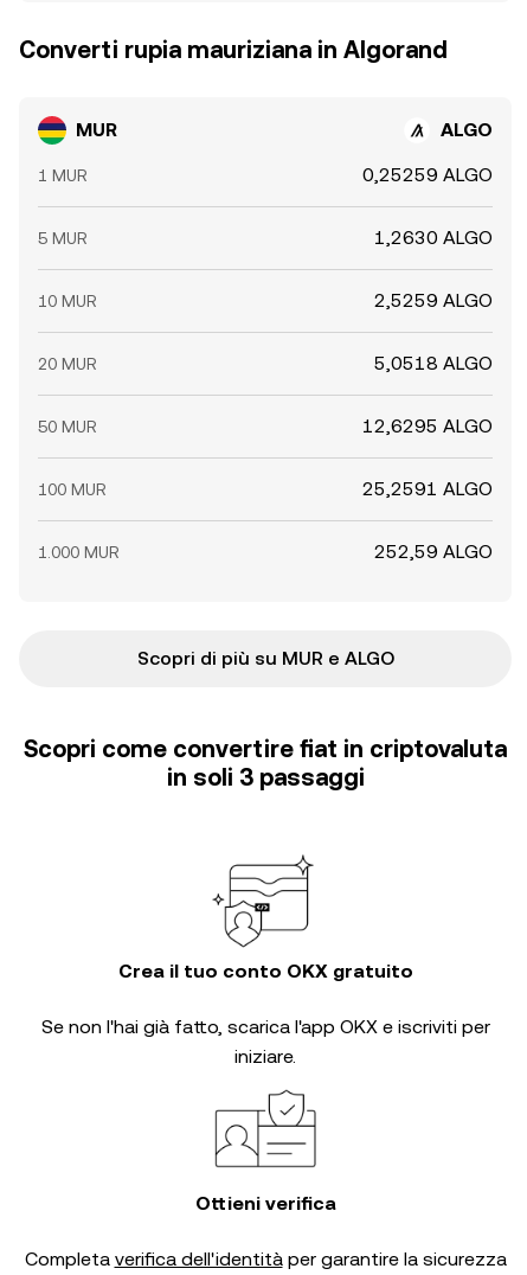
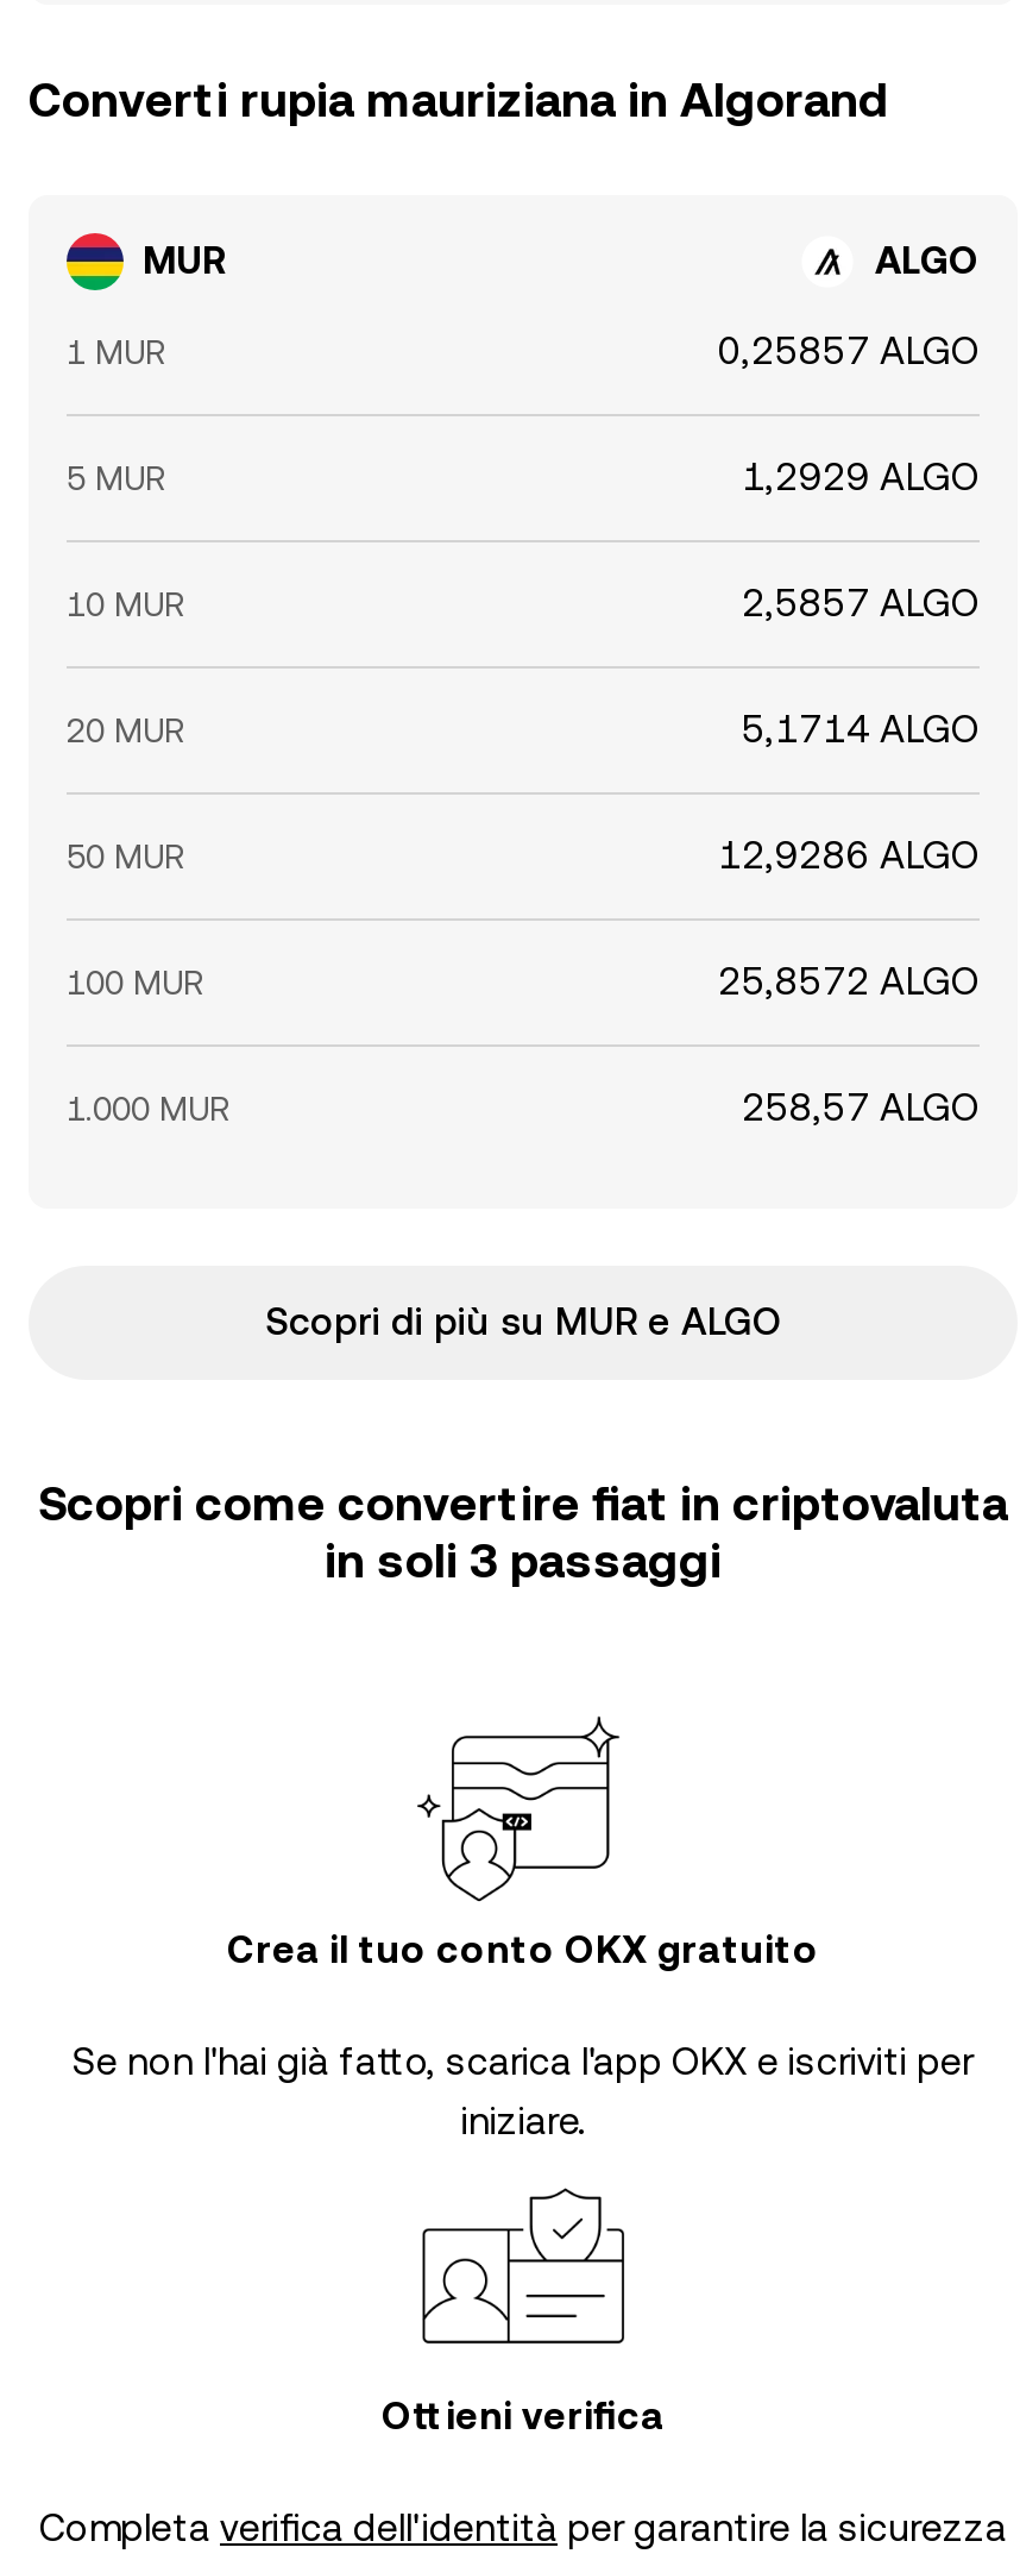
[362,164,493,186] 0,25259 ALGO -> [718,328,980,374] 0,25857 ALGO
[374,226,493,249] 1,2630 ALGO -> [742,454,980,500] 1,2929 ALGO
[374,289,493,312] 2,5259 ALGO -> [742,581,980,626] 2,5857 ALGO
[374,352,493,374] 5,0518 ALGO -> [742,707,980,752] 5,1714 ALGO
[362,415,493,437] 12,6295 ALGO -> [718,833,980,878] 12,9286 ALGO
[362,478,493,500] 25,2591 ALGO -> [718,959,980,1004] 25,8572 ALGO
[374,540,493,563] 252,59 ALGO -> [742,1085,980,1130] 258,57 ALGO

